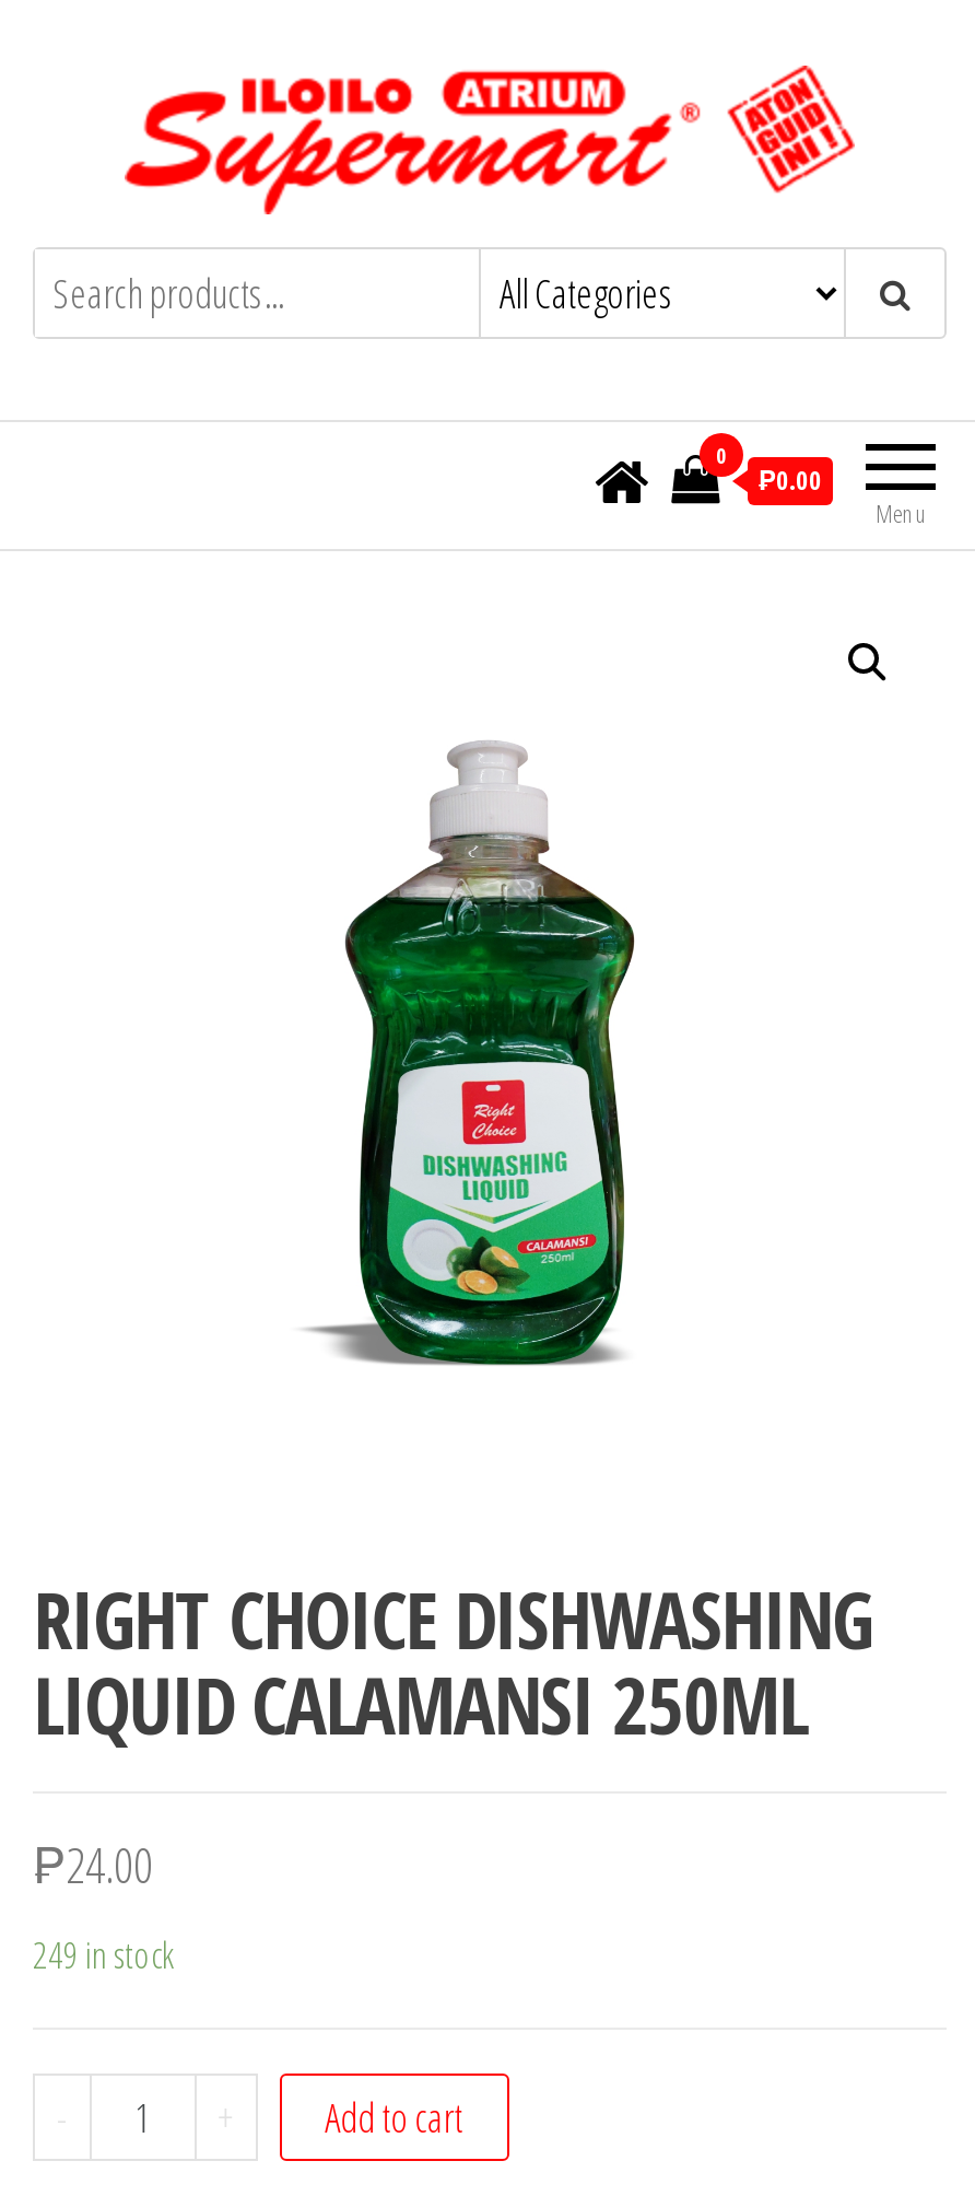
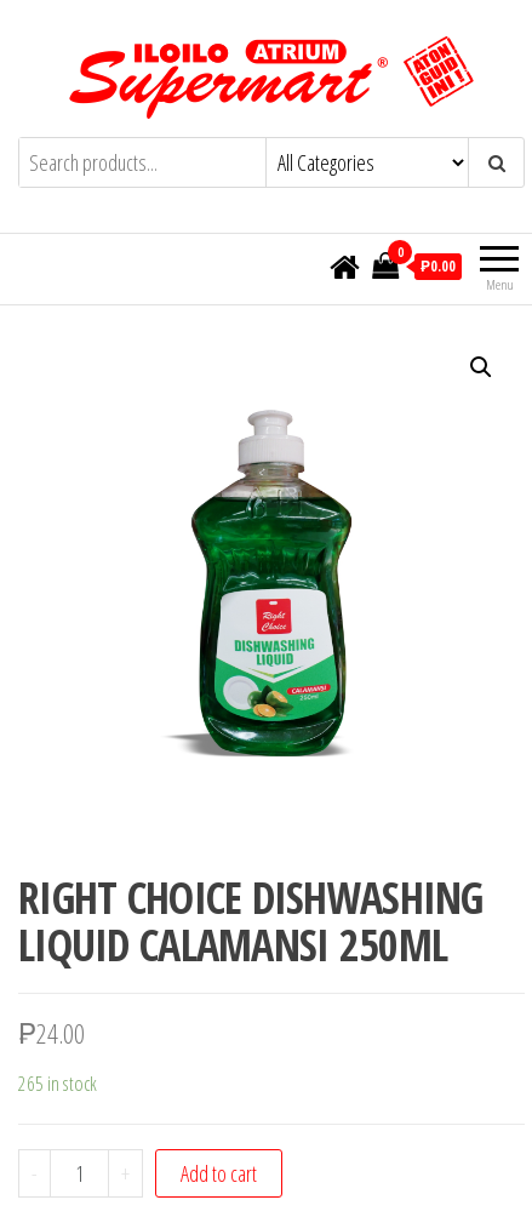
[33,1929,175,1979] 249 in stock -> [18,1069,97,1097] 265 in stock

